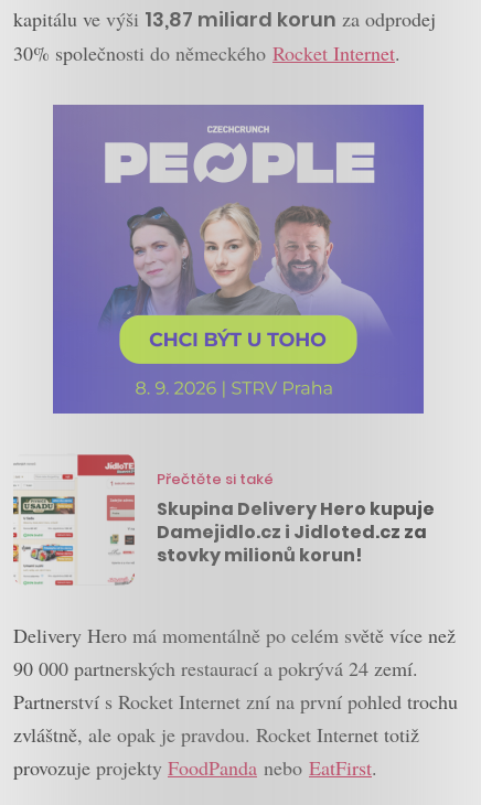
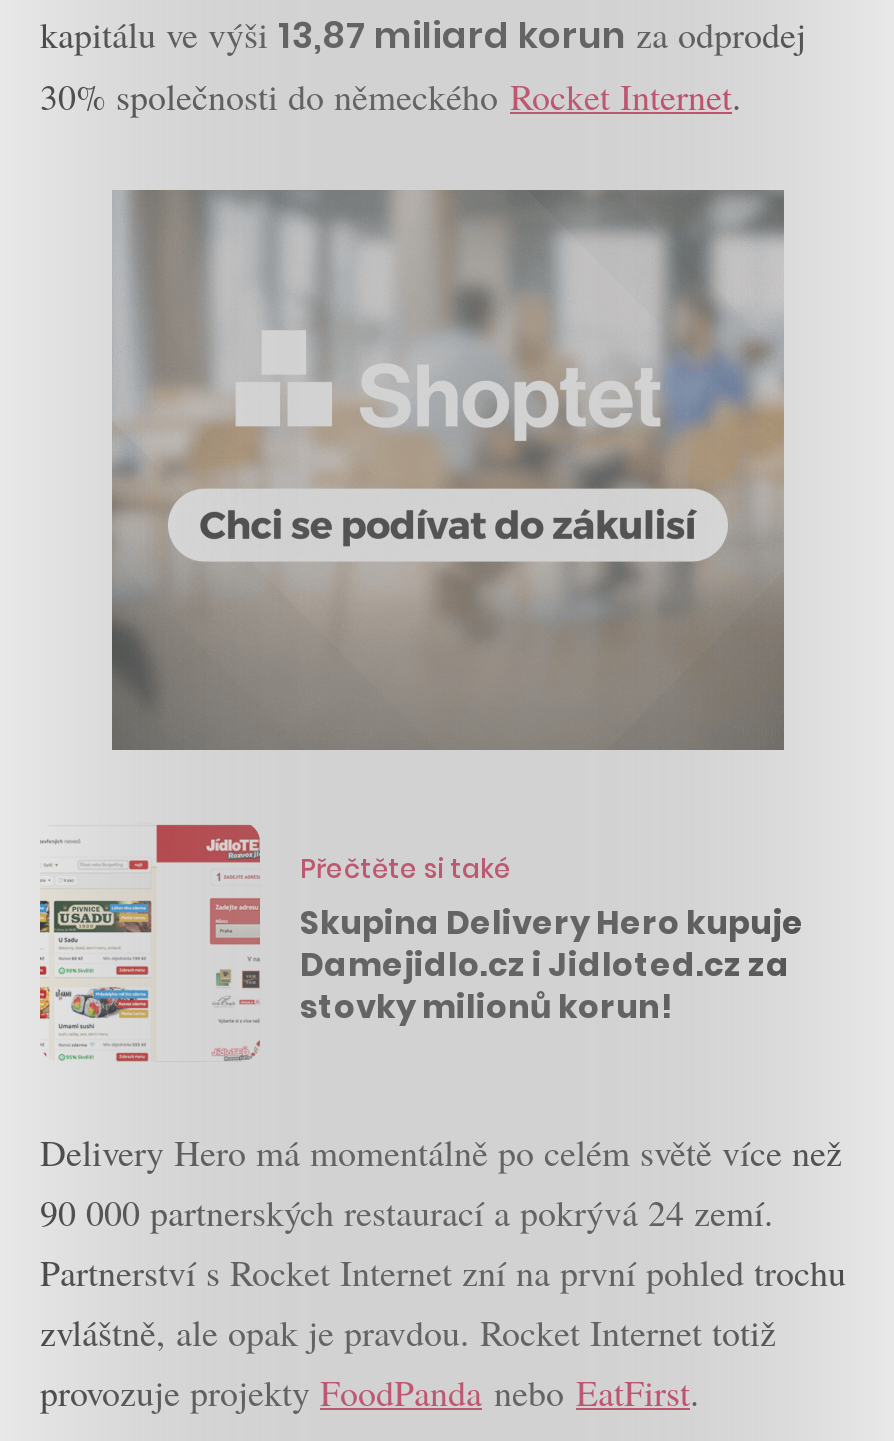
[52,104,425,415] [image] -> [110,188,786,752] [image]

